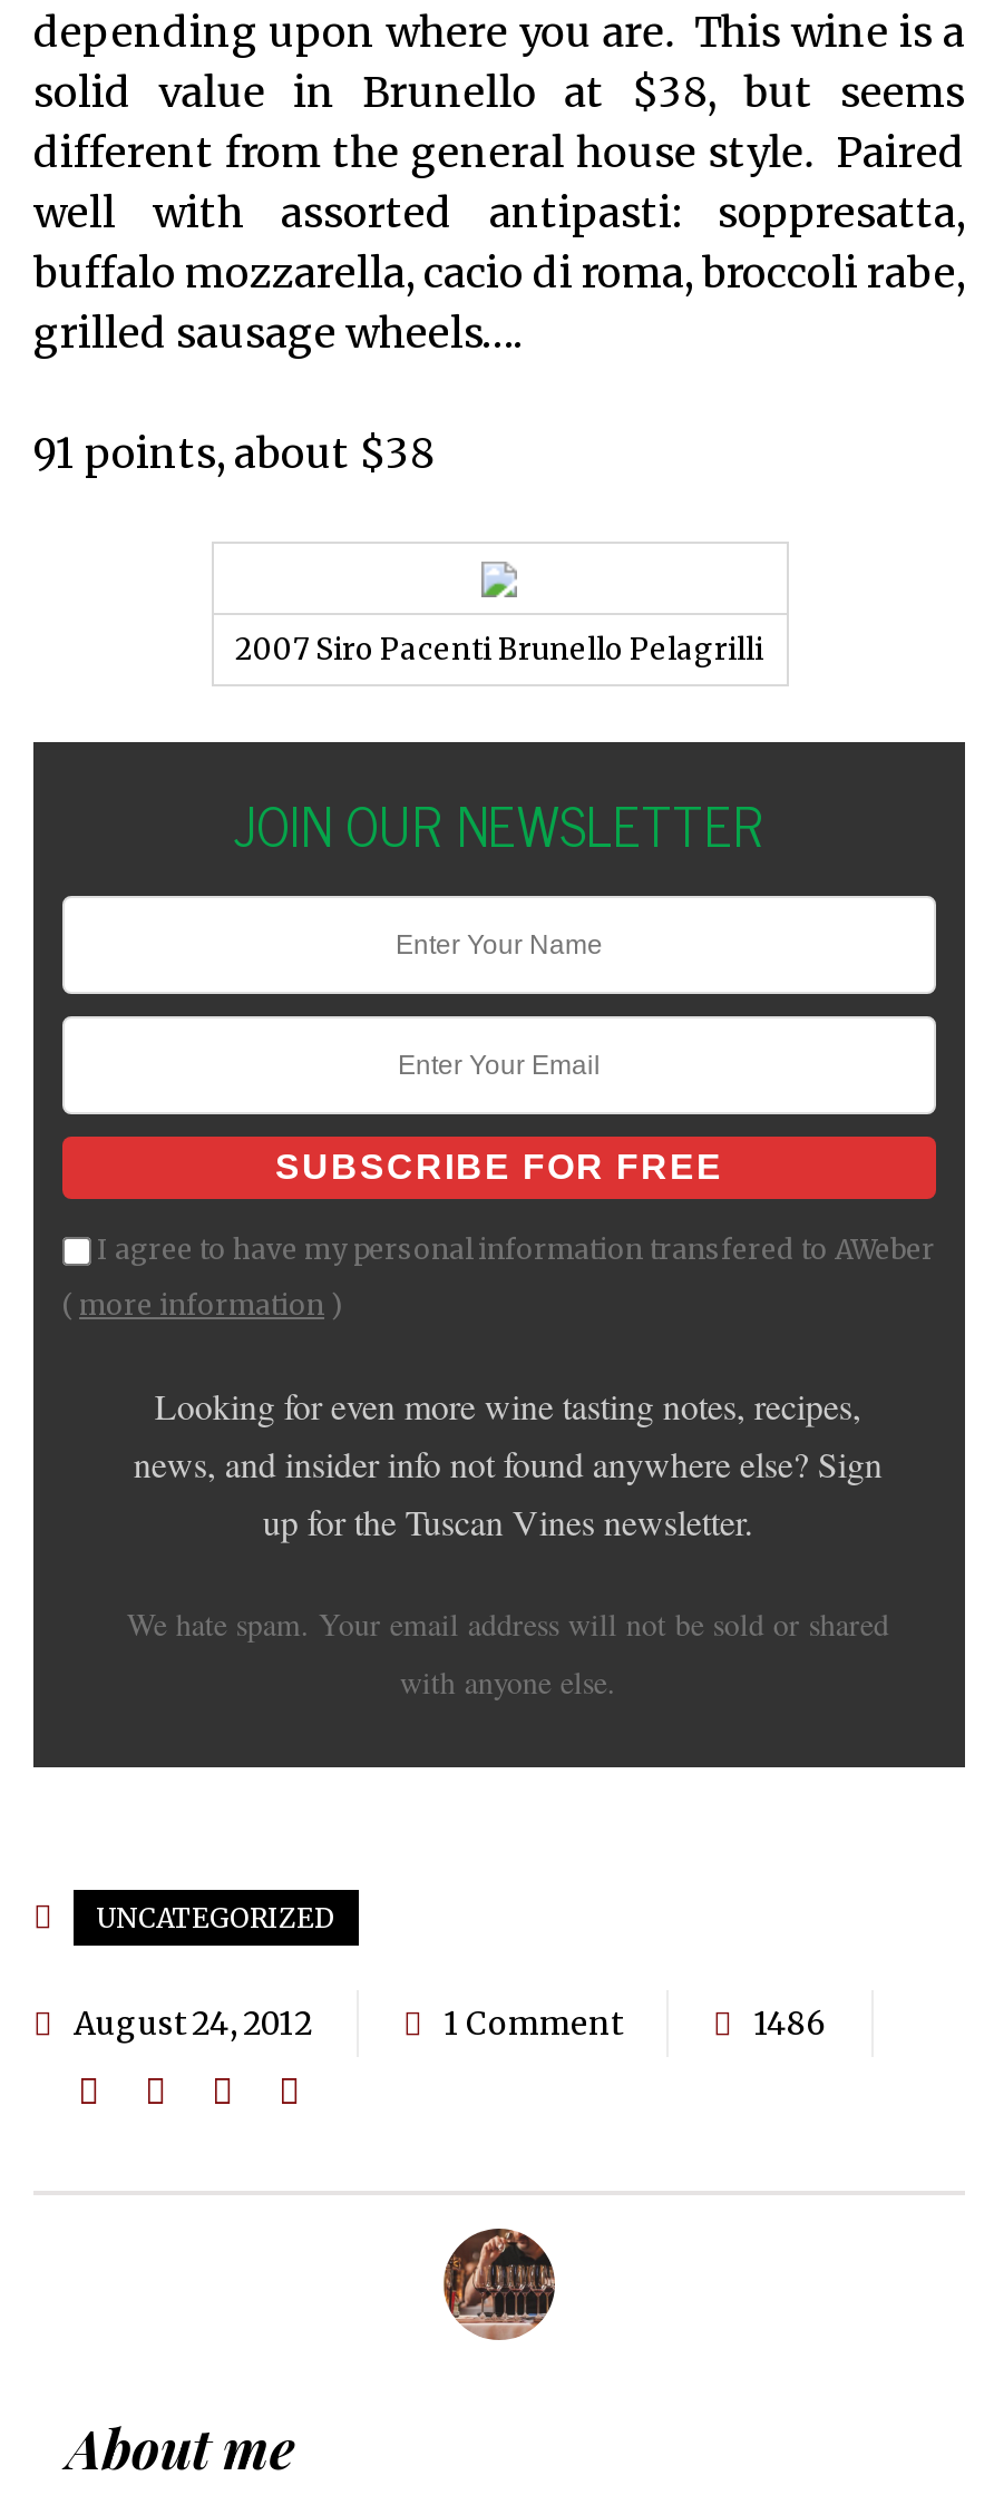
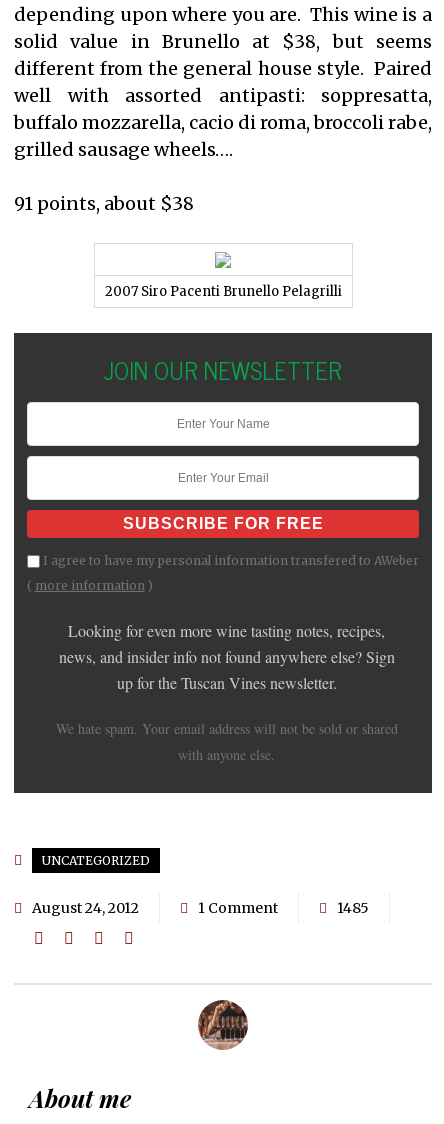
[753,2004,827,2044] 1486 -> [337,899,369,917] 1485

